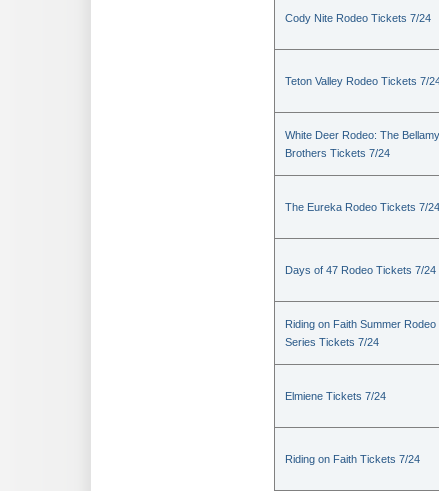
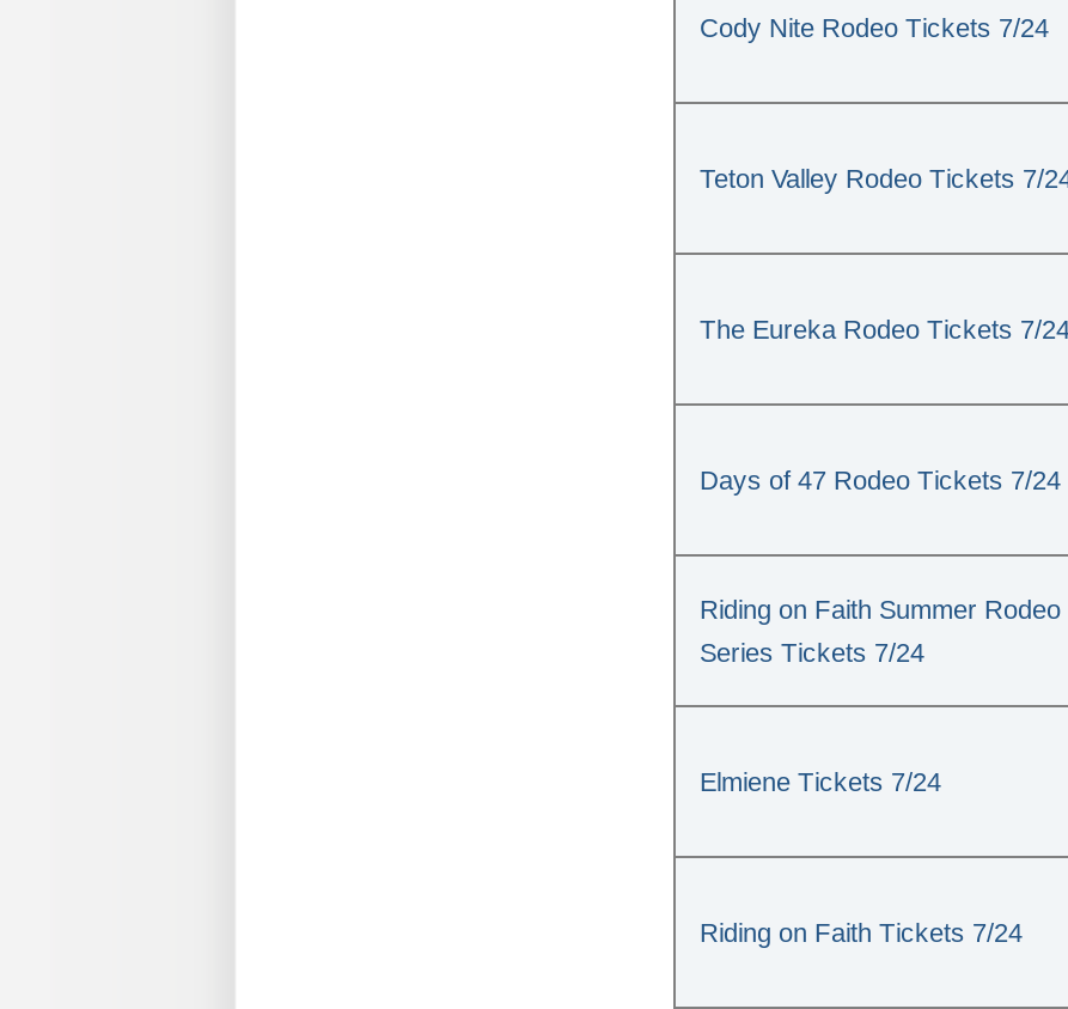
[285,129,439,159] White Deer Rodeo: The Bellamy | Brothers Tickets 7/24 -> none

